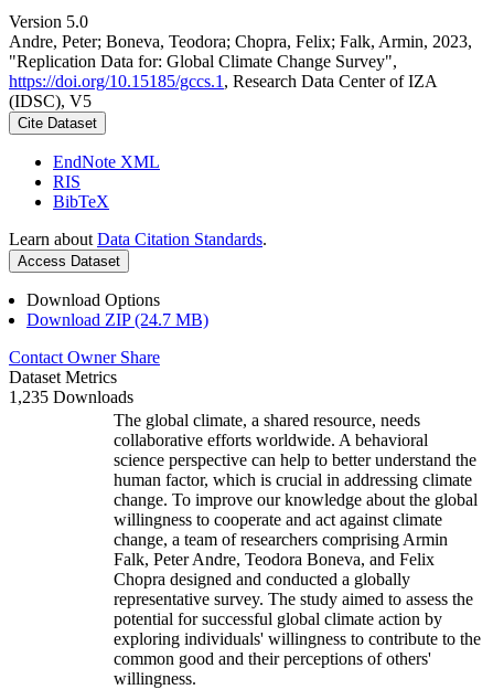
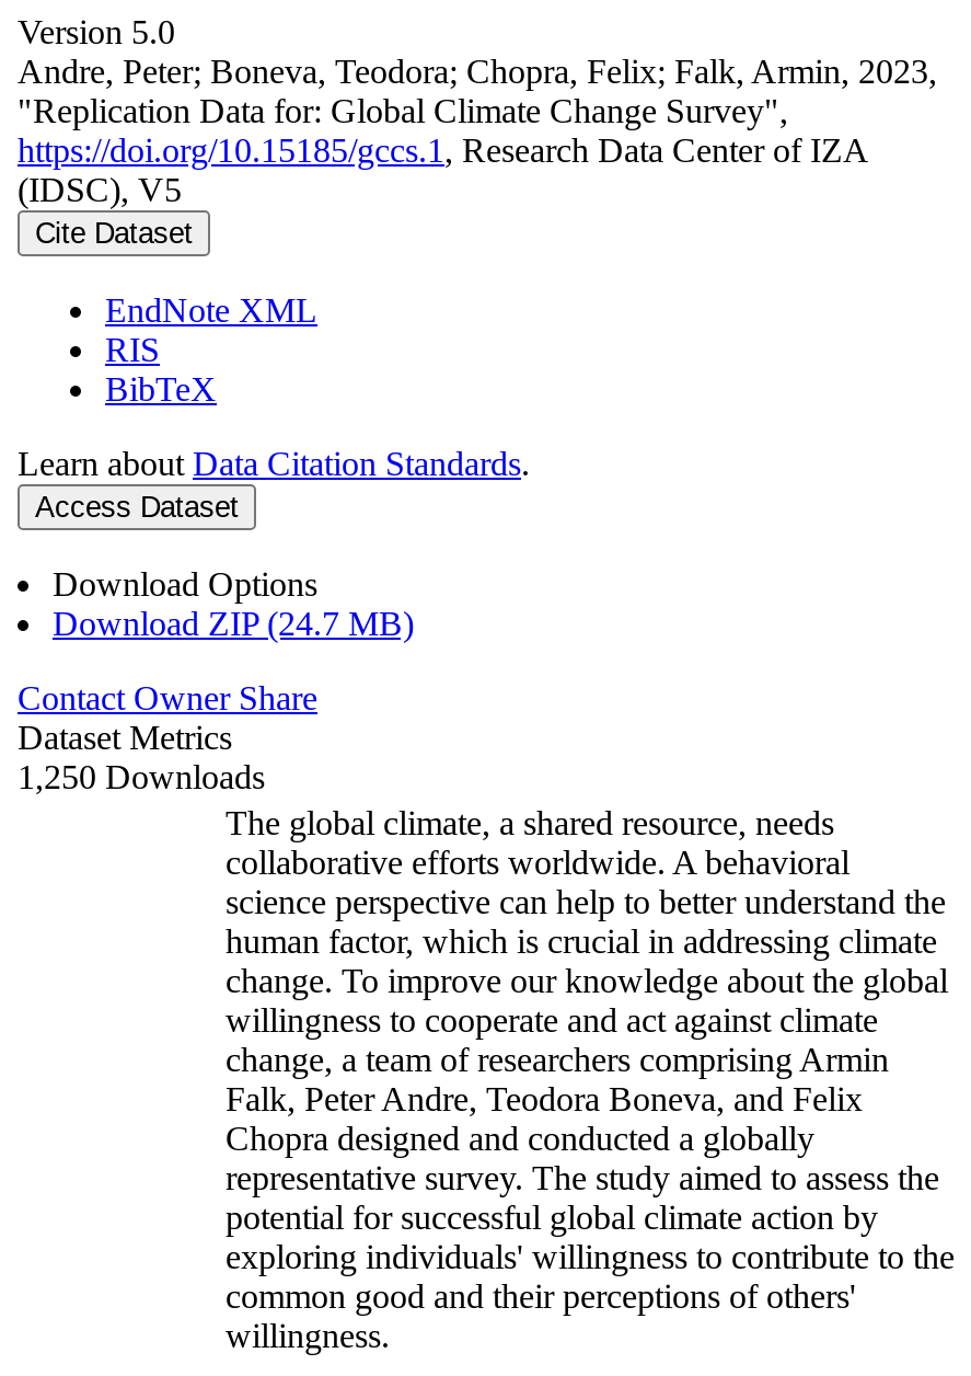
[9,388,133,407] 1,235 Downloads -> [18,759,265,796] 1,250 Downloads

